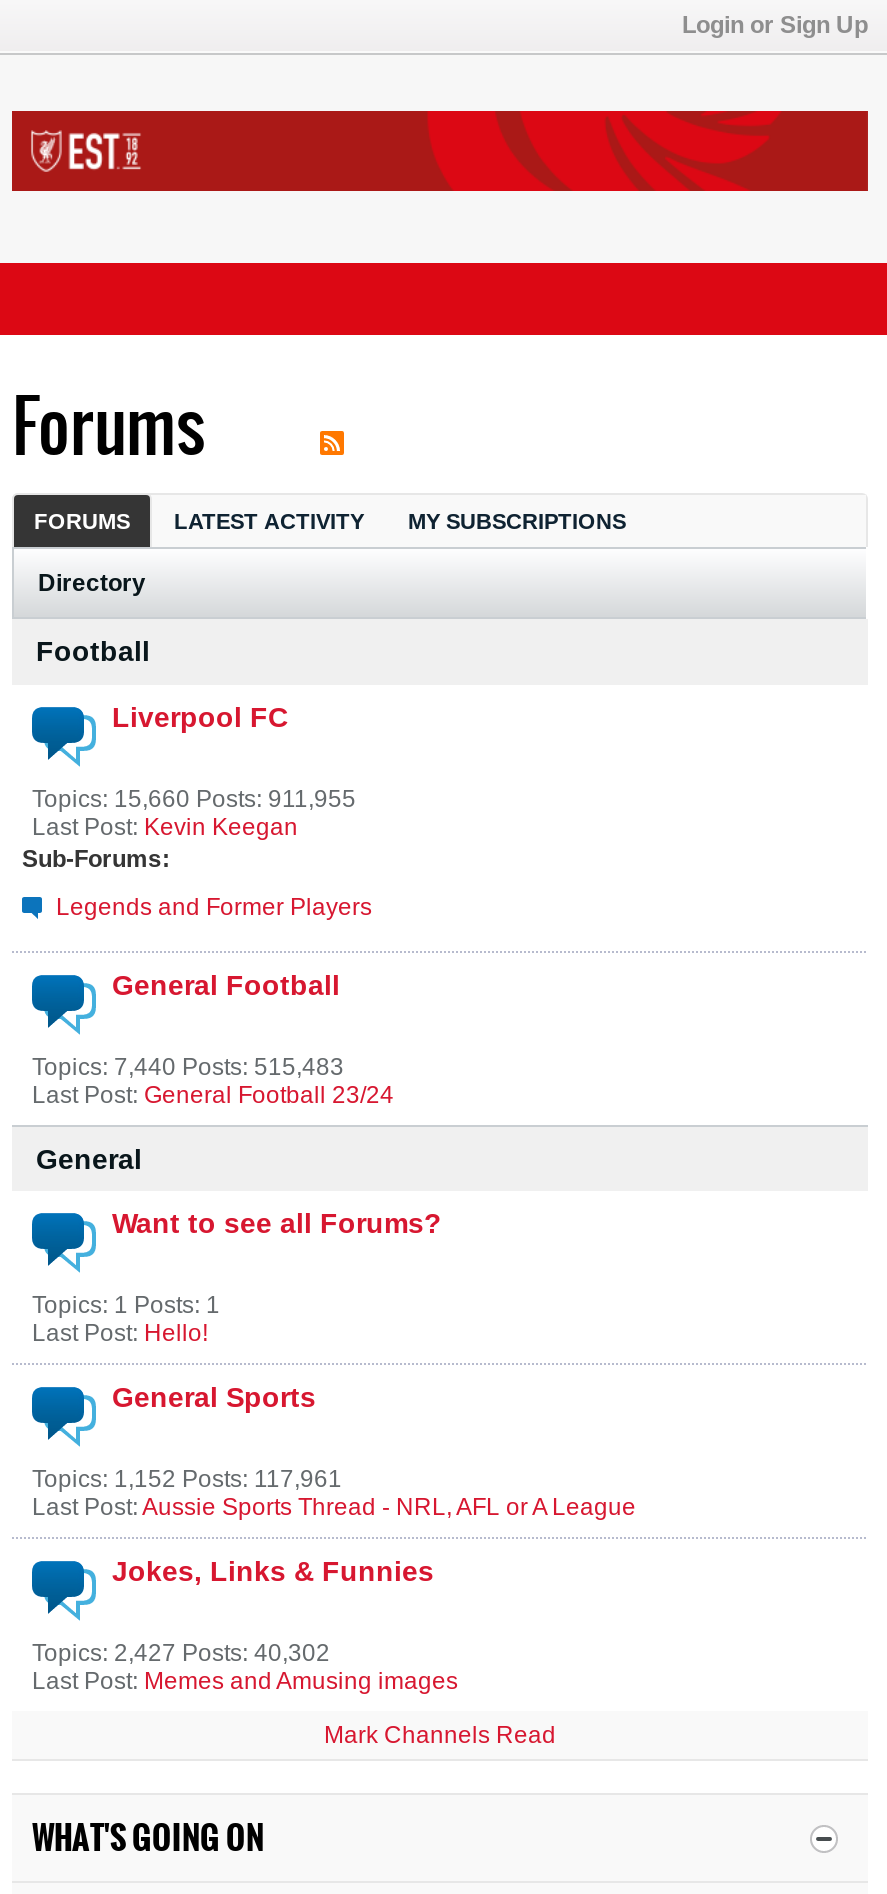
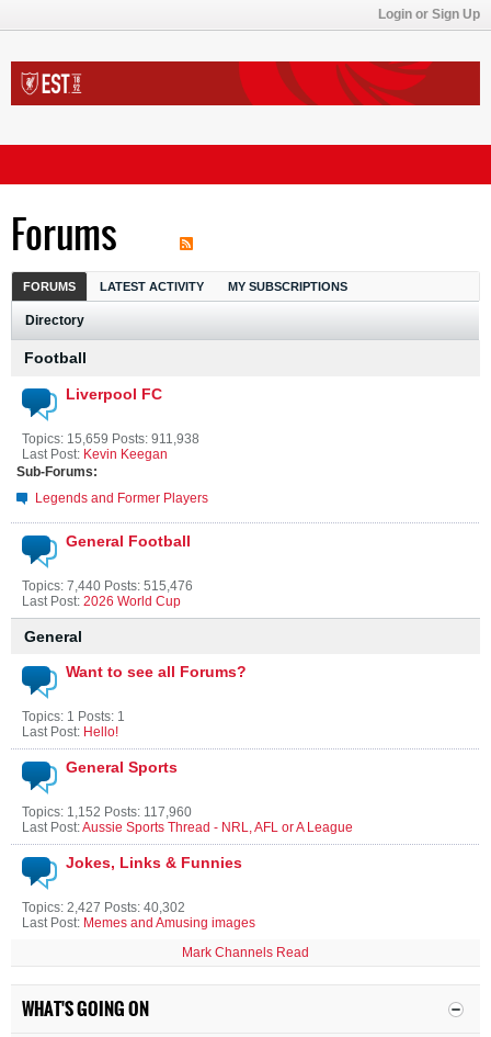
[32,785,356,813] Topics: 15,660 Posts: 911,955 -> [22,431,199,447] Topics: 15,659 Posts: 911,938
[32,1053,344,1081] Topics: 7,440 Posts: 515,483 -> [22,578,193,594] Topics: 7,440 Posts: 515,476
[32,1081,394,1109] Last Post: General Football 23/24 -> [22,594,181,609] Last Post: 2026 World Cup
[32,1465,342,1493] Topics: 1,152 Posts: 117,961 -> [22,804,192,820] Topics: 1,152 Posts: 117,960

